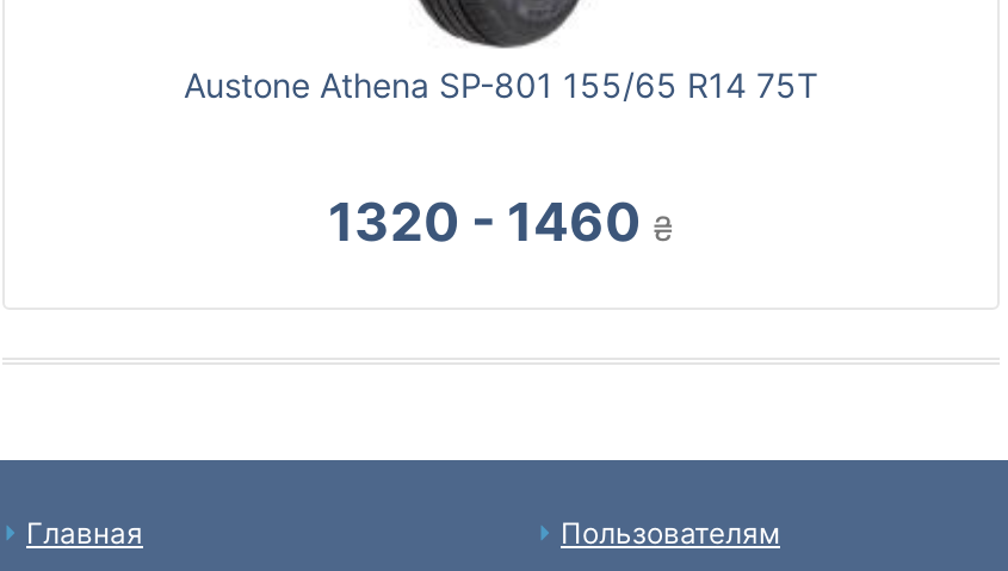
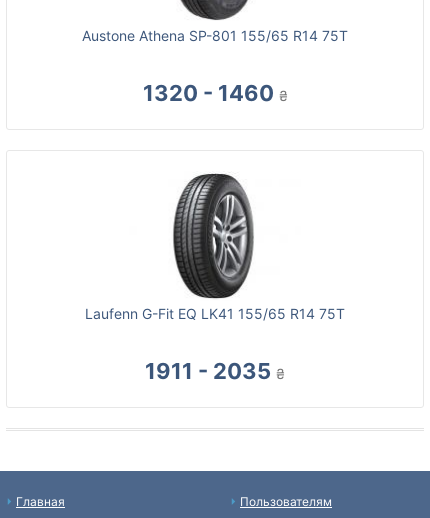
none -> [85,173,345,384] [image] | Laufenn G-Fit EQ LK41 155/65 R14 75T | 1911 - 2035 ₴

